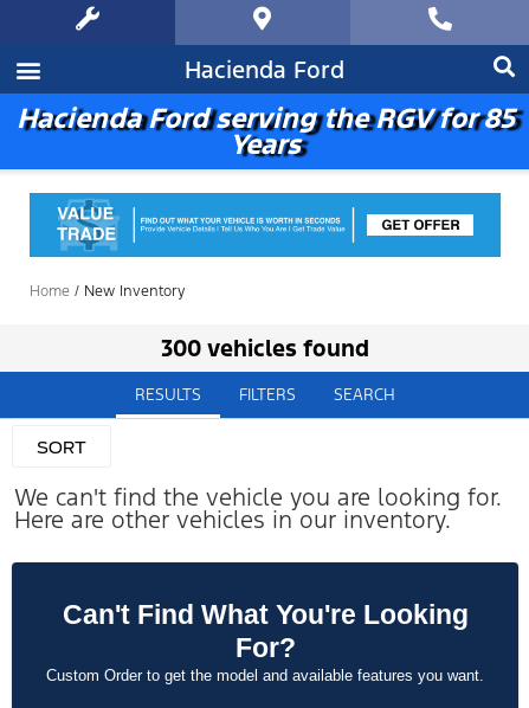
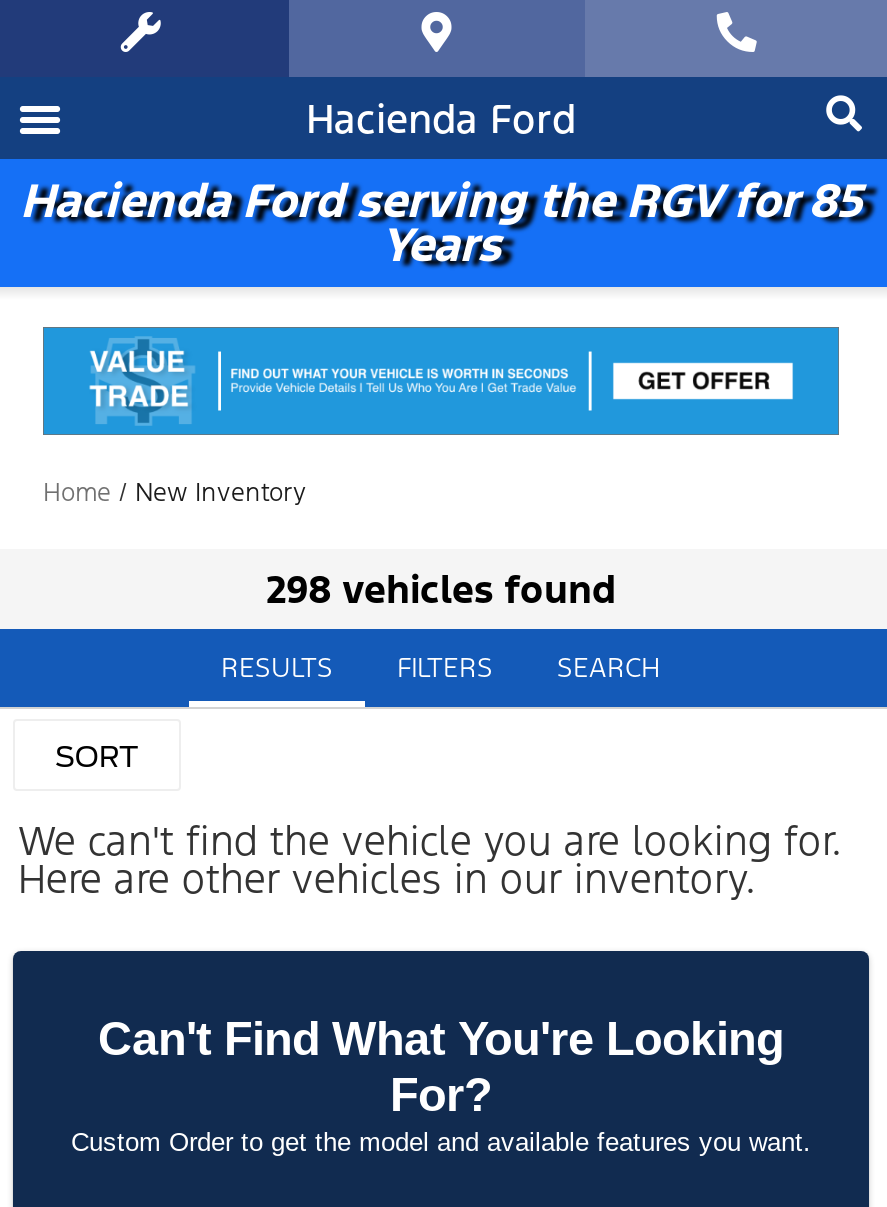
[161,334,369,362] 300 vehicles found -> [266,565,616,613] 298 vehicles found

